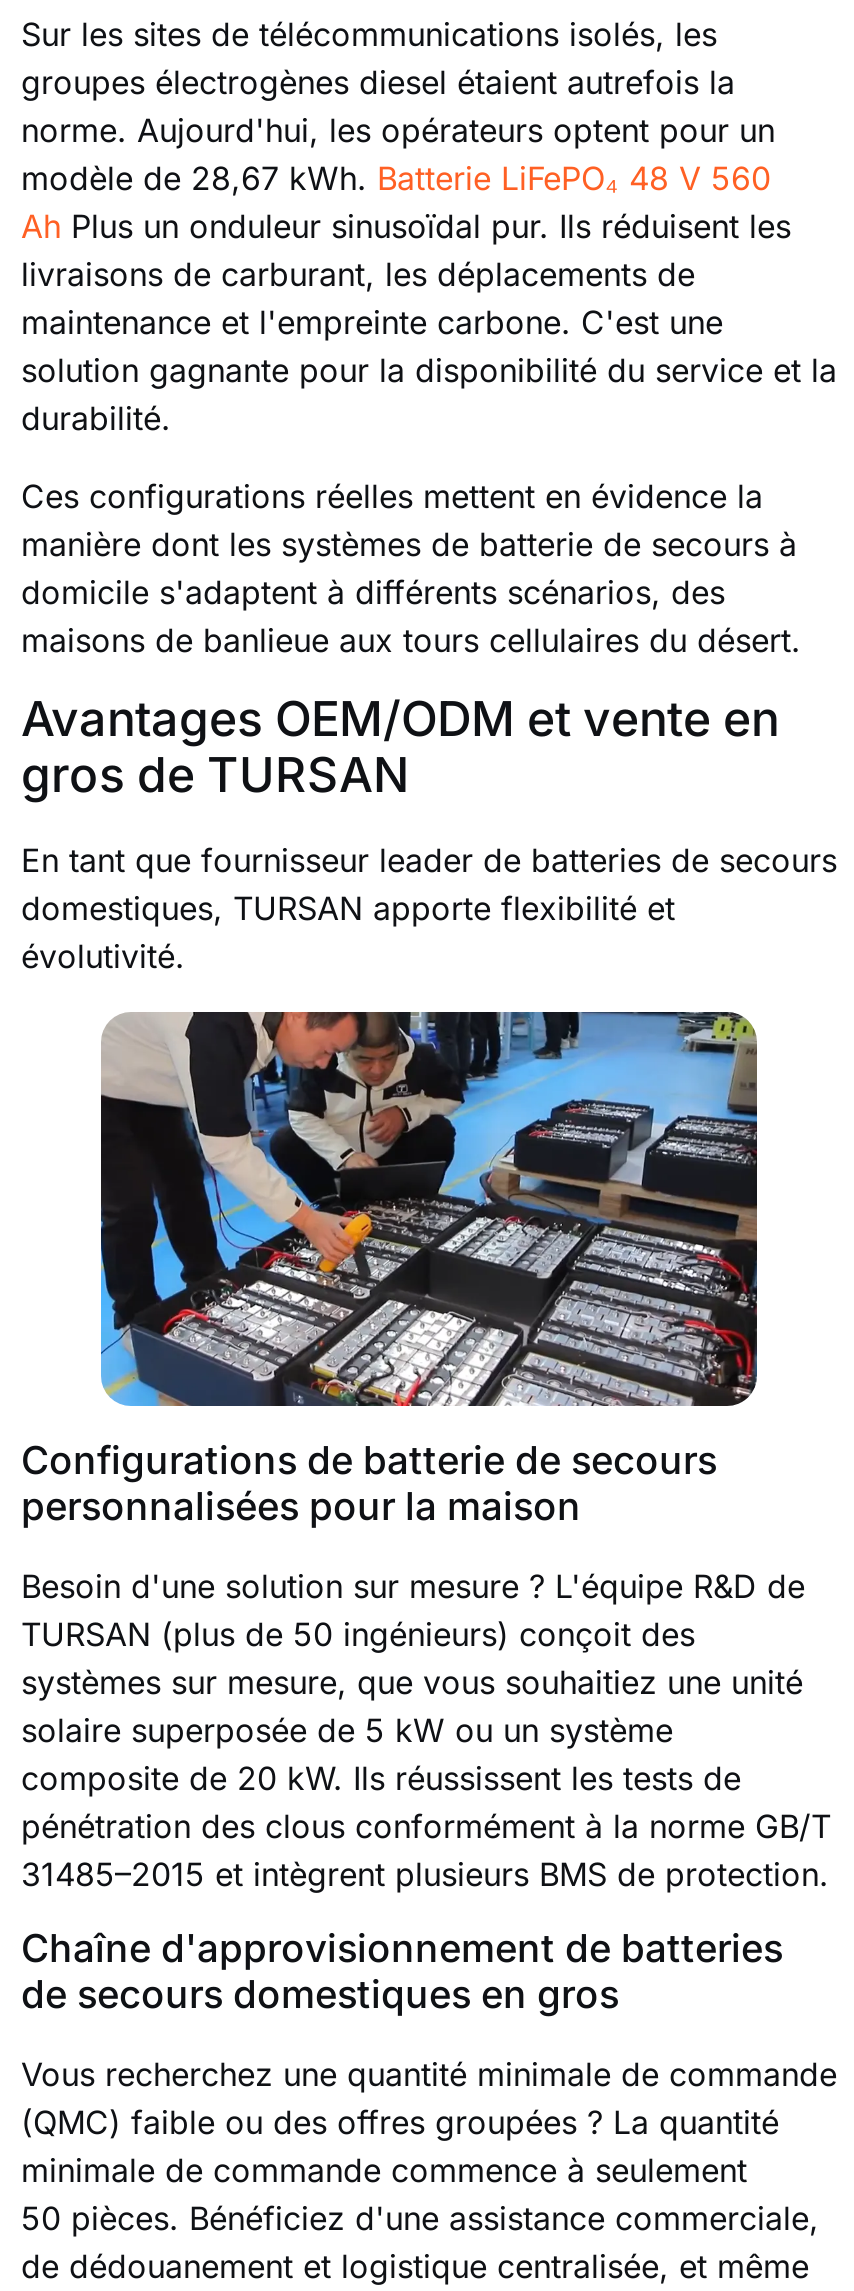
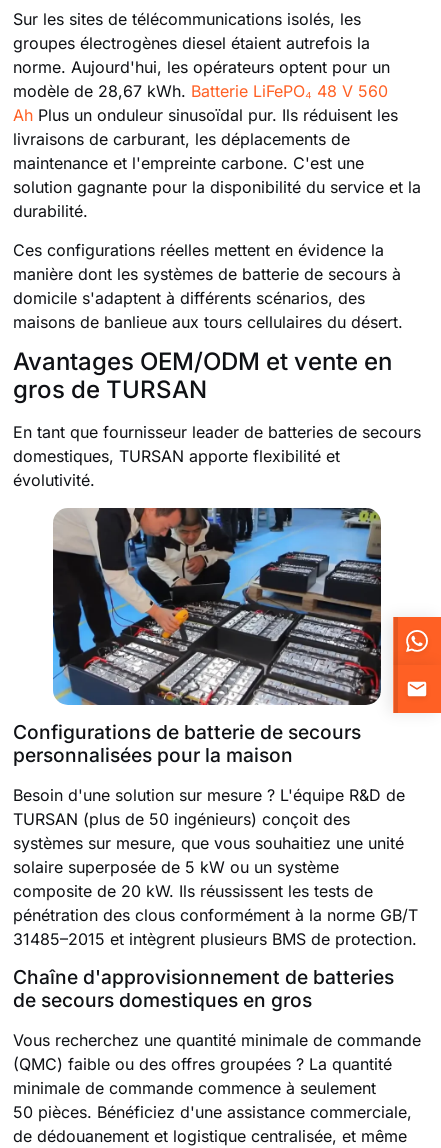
none -> [392,616,438,714] [image]

